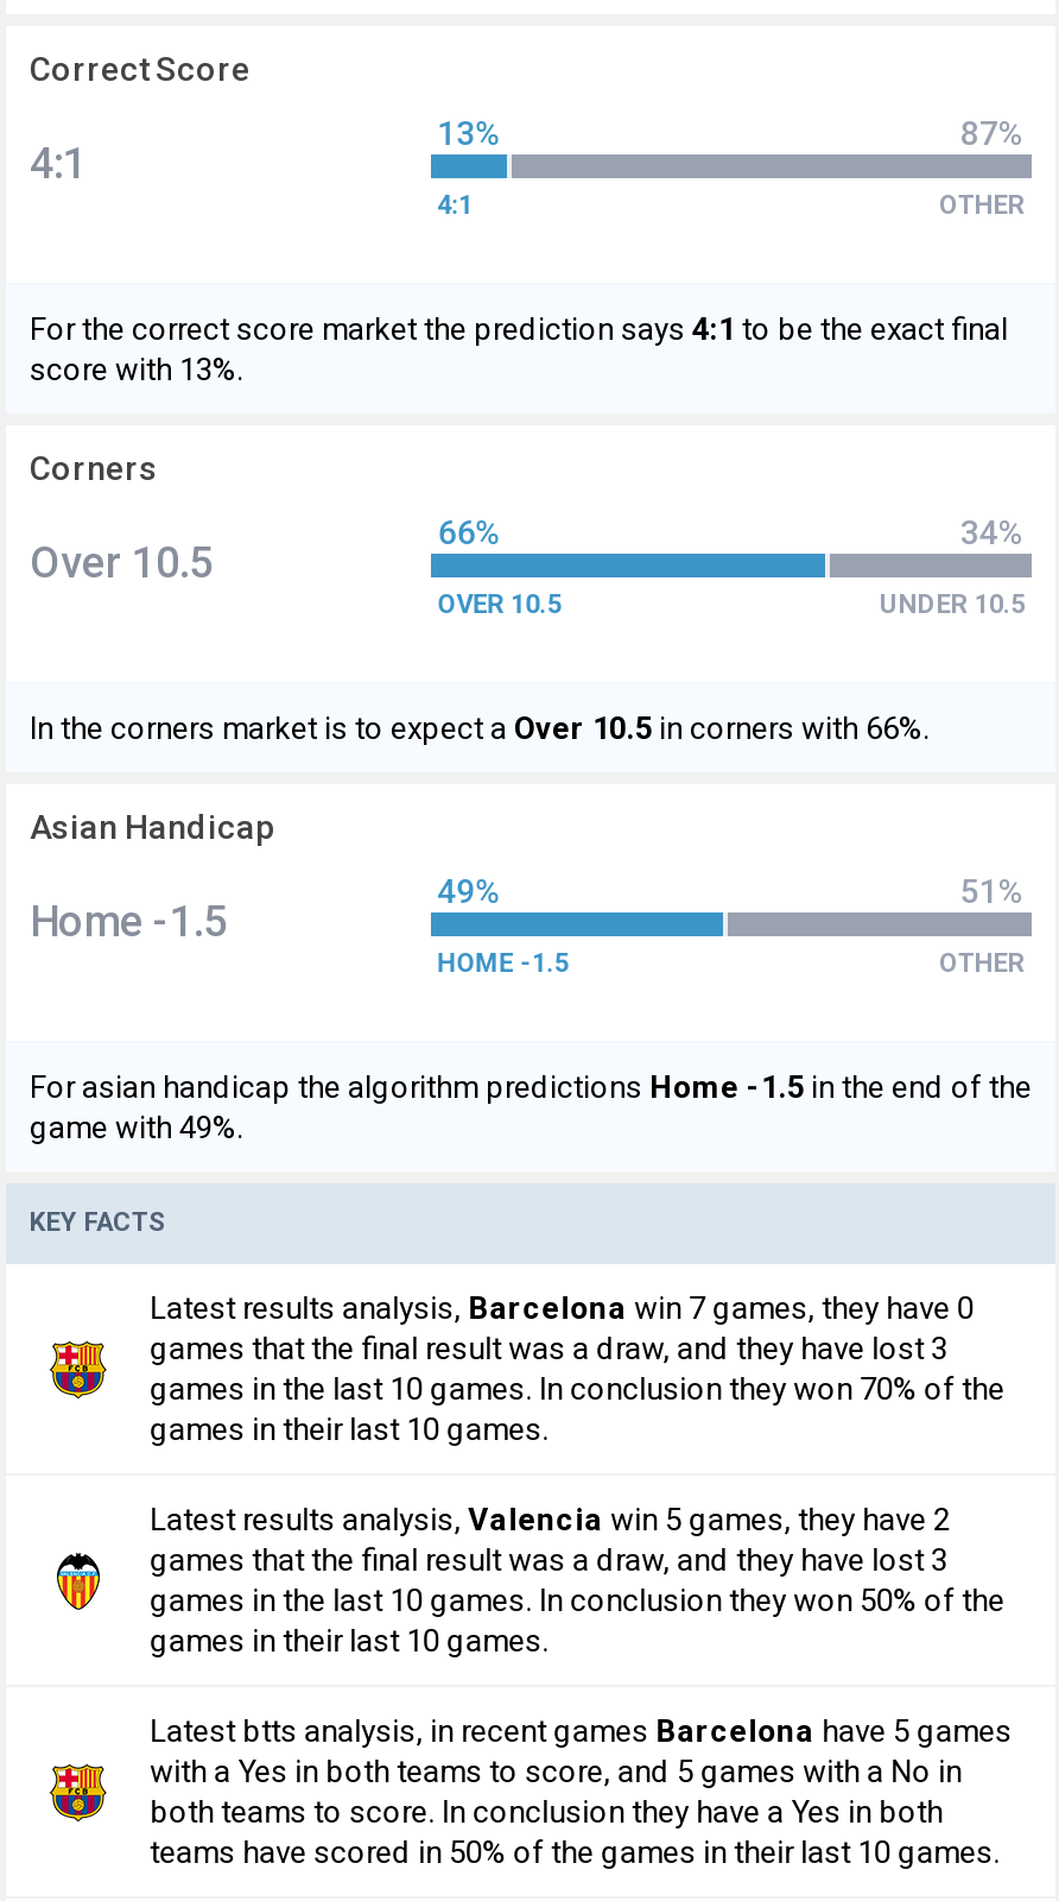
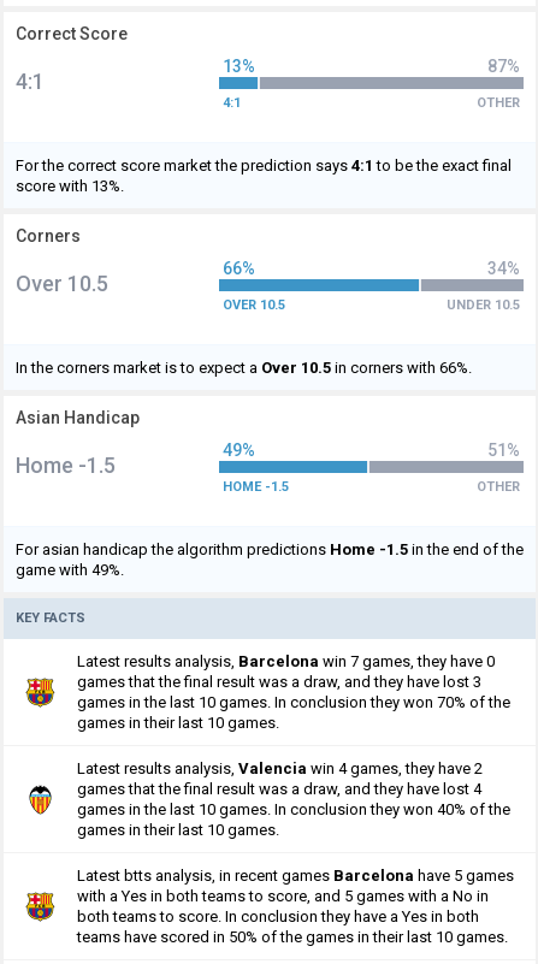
[150,1502,950,1537] Latest results analysis, Valencia win 5 games, they have 2 -> [77,759,482,777] Latest results analysis, Valencia win 4 games, they have 2
[150,1542,948,1578] games that the final result was a draw, and they have lost 3 -> [77,780,481,798] games that the final result was a draw, and they have lost 4
[150,1583,1005,1618] games in the last 10 games. In conclusion they won 50% of the -> [77,800,510,818] games in the last 10 games. In conclusion they won 40% of the

